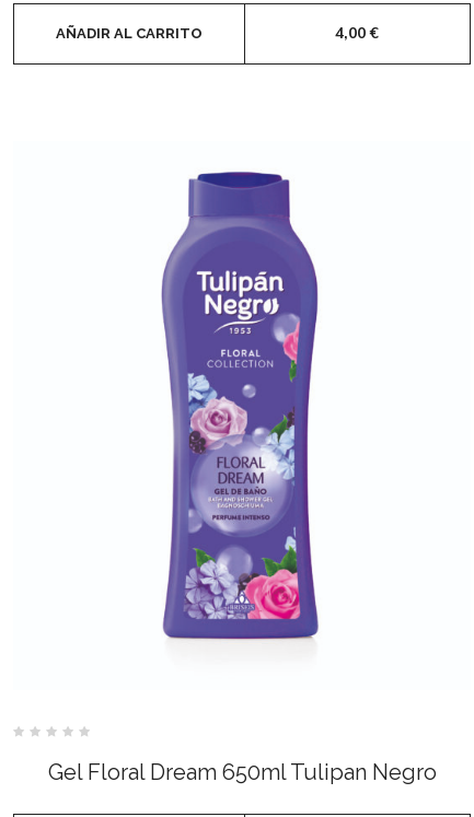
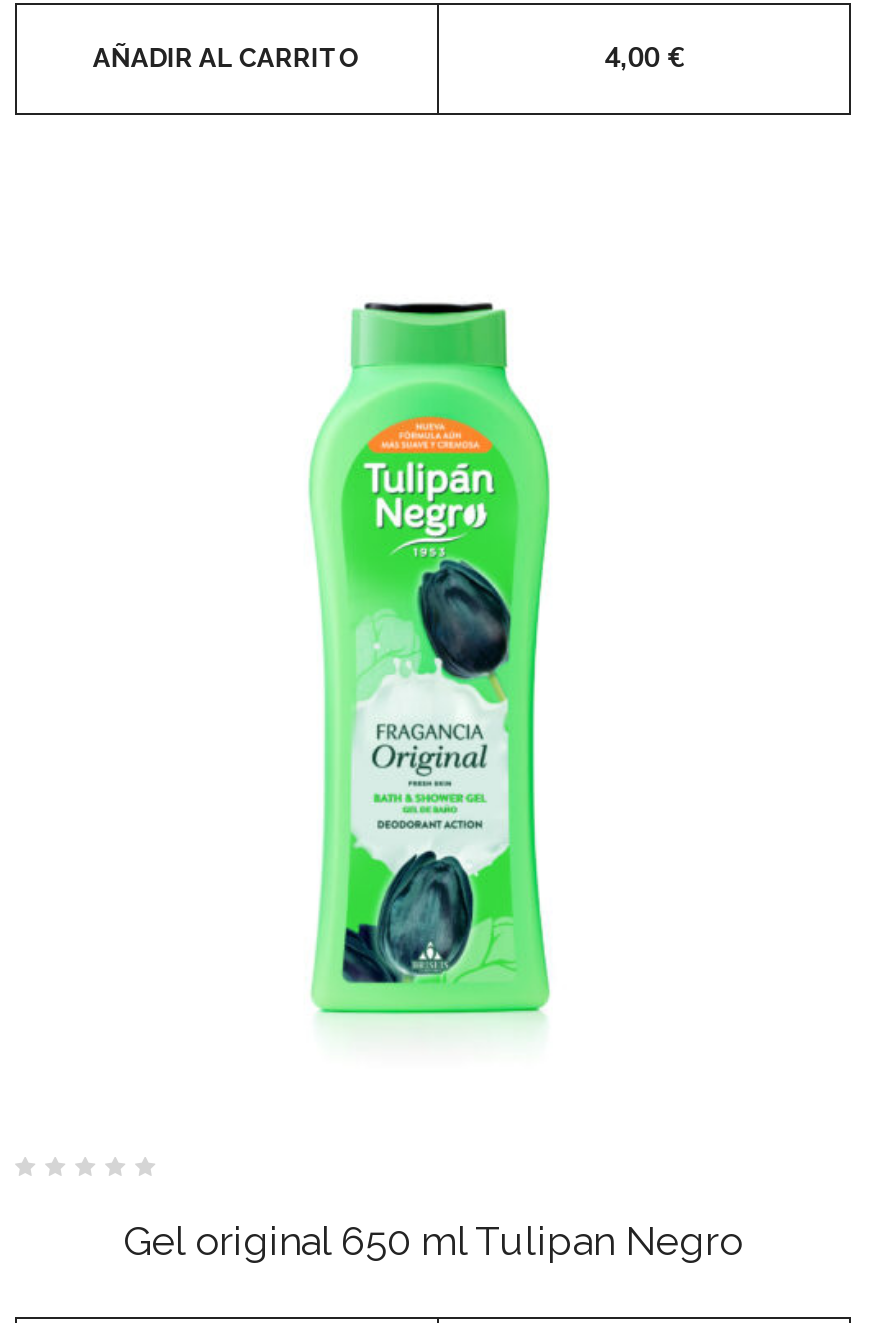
[160,171,320,642] [image] -> [297,301,561,1021] [image]
[48,759,436,785] Gel Floral Dream 650ml Tulipan Negro -> [123,1217,743,1265] Gel original 650 ml Tulipan Negro

